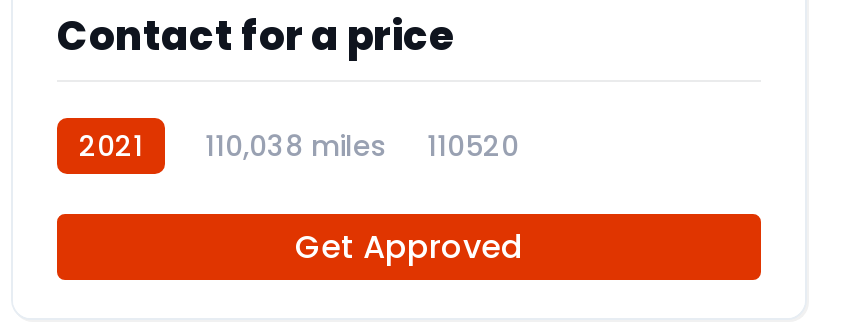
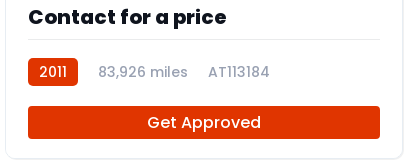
[79,125,519,165] 2021 | 110,038 miles | 110520 -> [39,62,270,82] 2011 | 83,926 miles | AT113184

